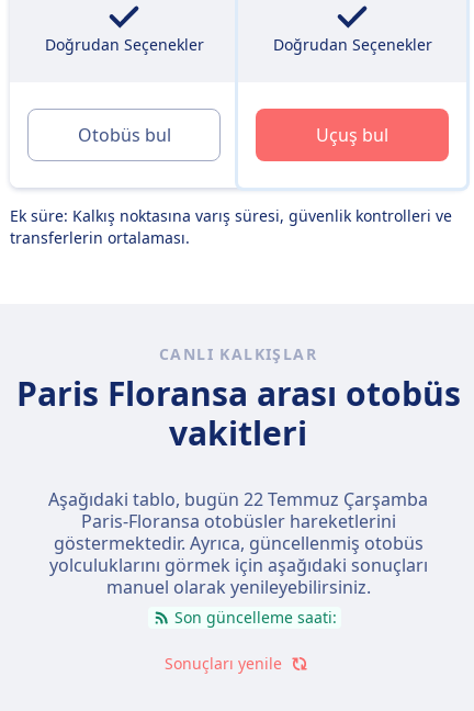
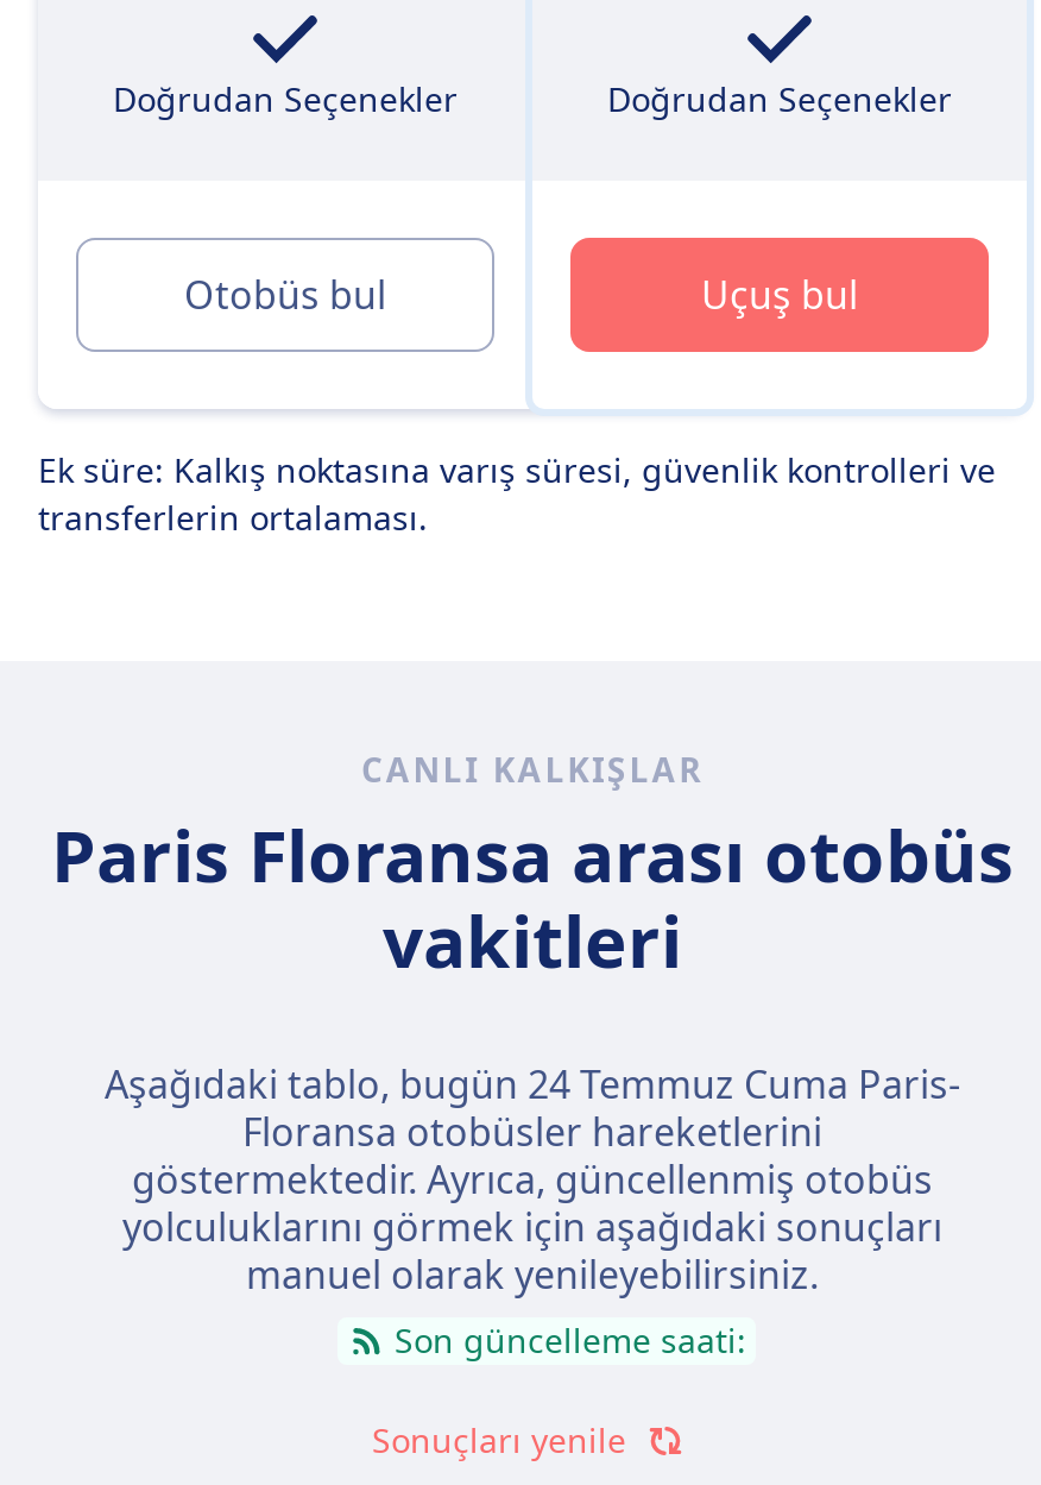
[48,487,428,533] Aşağıdaki tablo, bugün 22 Temmuz Çarşamba | Paris-Floransa otobüsler hareketlerini -> [105,1058,960,1158] Aşağıdaki tablo, bugün 24 Temmuz Cuma Paris- | Floransa otobüsler hareketlerini

